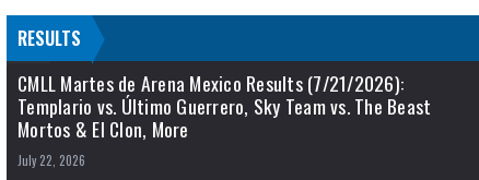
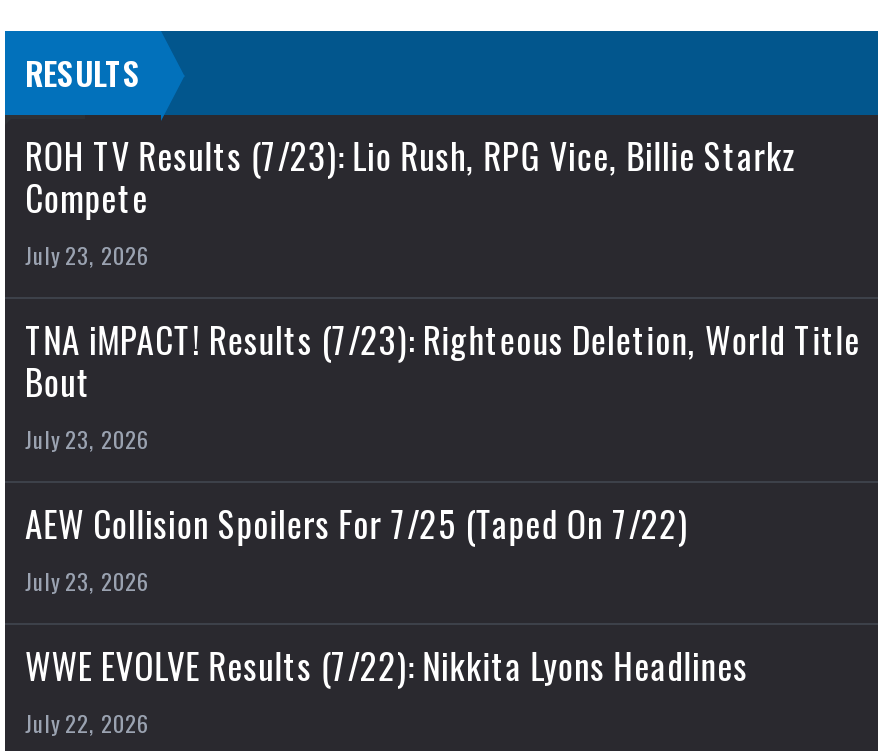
[17,69,431,143] CMLL Martes de Arena Mexico Results (7/21/2026): | Templario vs. Último Guerrero, Sky Team vs. The Beast | Mortos & El Clon, More -> [25,129,861,691] ROH TV Results (7/23): Lio Rush, RPG Vice, Billie Starkz | Compete | July 23, 2026 | TNA iMPACT! Results (7/23): Righteous Deletion, World Title | Bout | July 23, 2026 | AEW Collision Spoilers For 7/25 (Taped On 7/22) | July 23, 2026 | WWE EVOLVE Results (7/22): Nikkita Lyons Headlines

